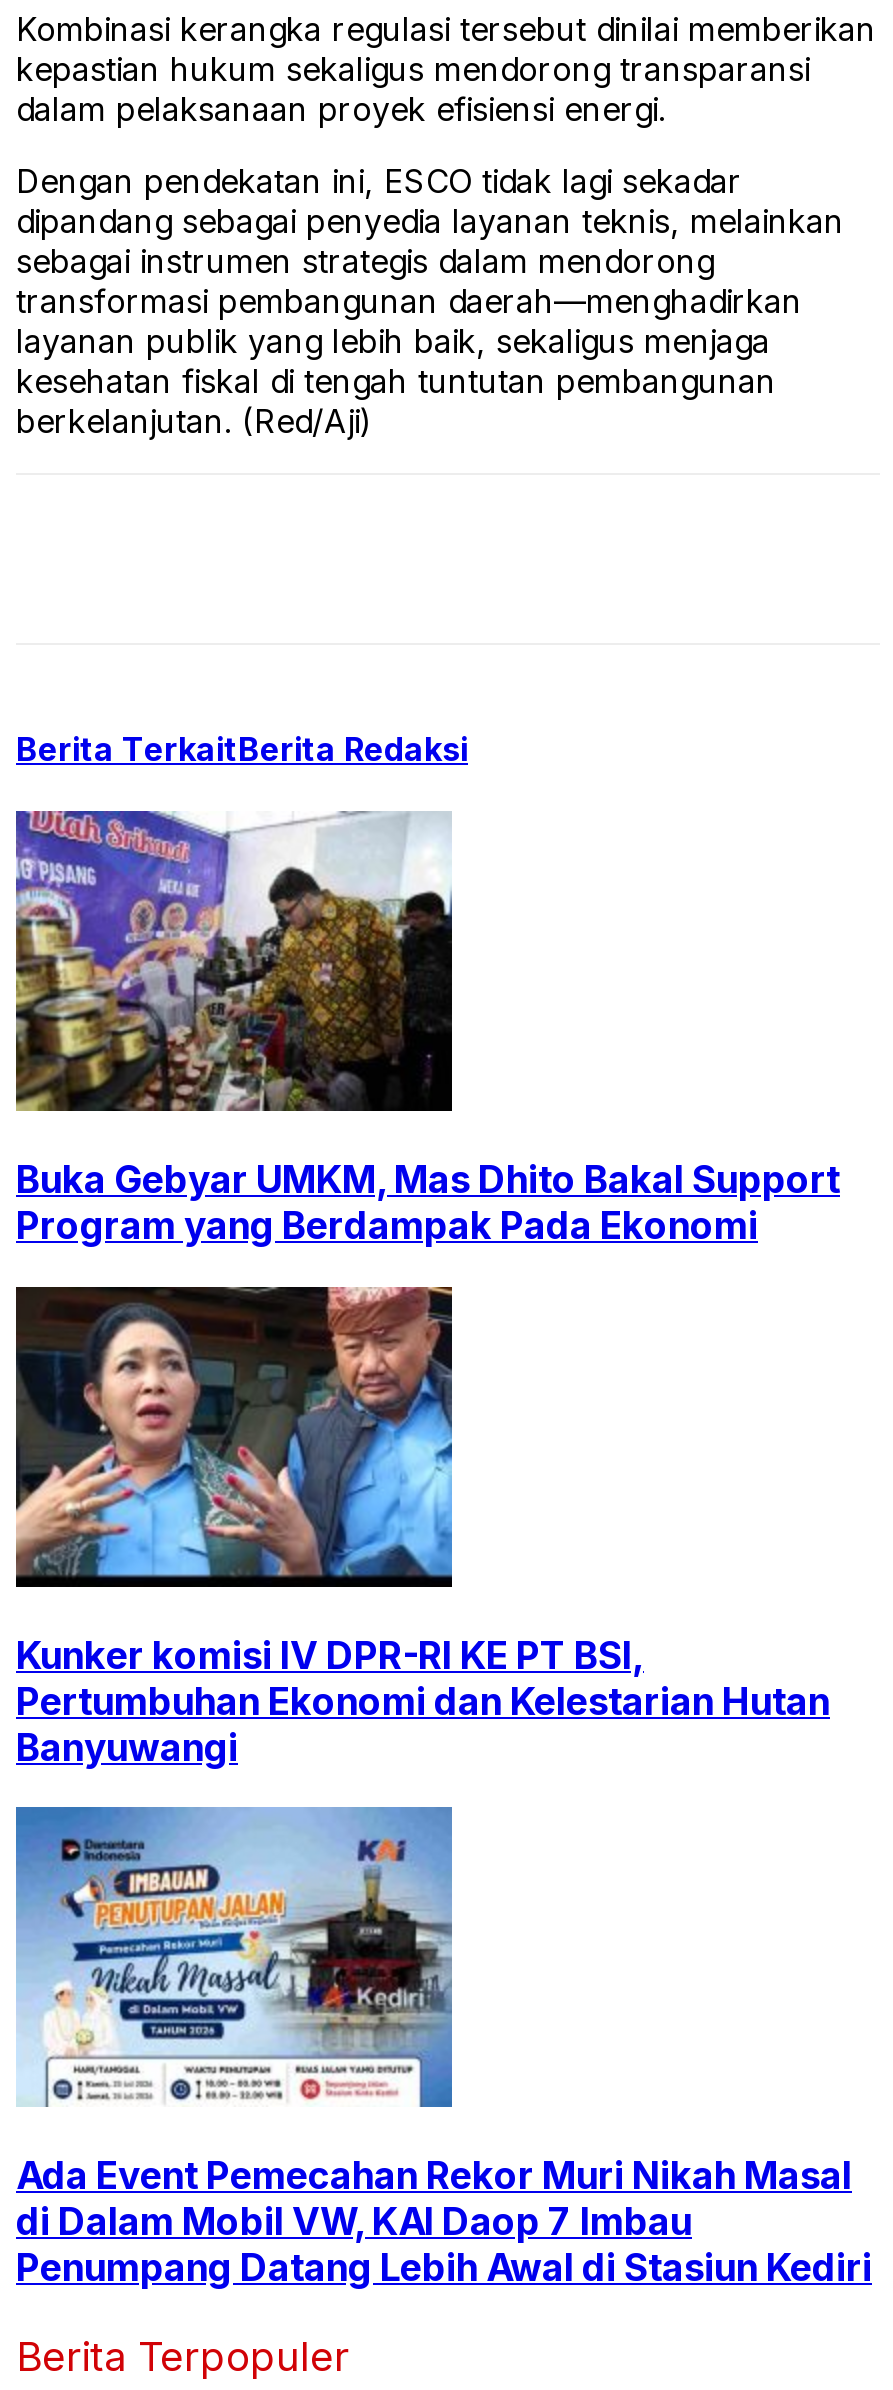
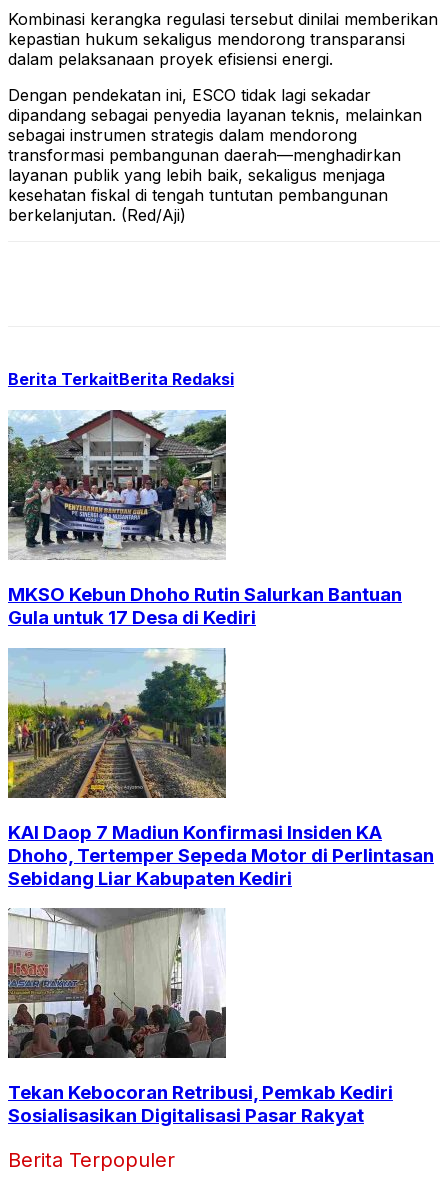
[14,809,840,1249] [image] | Buka Gebyar UMKM, Mas Dhito Bakal Support | Program yang Berdampak Pada Ekonomi -> [7,409,402,629] [image] | MKSO Kebun Dhoho Rutin Salurkan Bantuan | Gula untuk 17 Desa di Kediri
[14,1311,830,1770] [image] | Kunker komisi IV DPR-RI KE PT BSI, | Pertumbuhan Ekonomi dan Kelestarian Hutan | Banyuwangi -> [7,648,434,890] [image] | KAI Daop 7 Madiun Konfirmasi Insiden KA | Dhoho, Tertemper Sepeda Motor di Perlintasan | Sebidang Liar Kabupaten Kediri
[14,1831,872,2291] [image] | Ada Event Pemecahan Rekor Muri Nikah Masal | di Dalam Mobil VW, KAI Daop 7 Imbau | Penumpang Datang Lebih Awal di Stasiun Kediri -> [7,907,393,1127] [image] | Tekan Kebocoran Retribusi, Pemkab Kediri | Sosialisasikan Digitalisasi Pasar Rakyat

